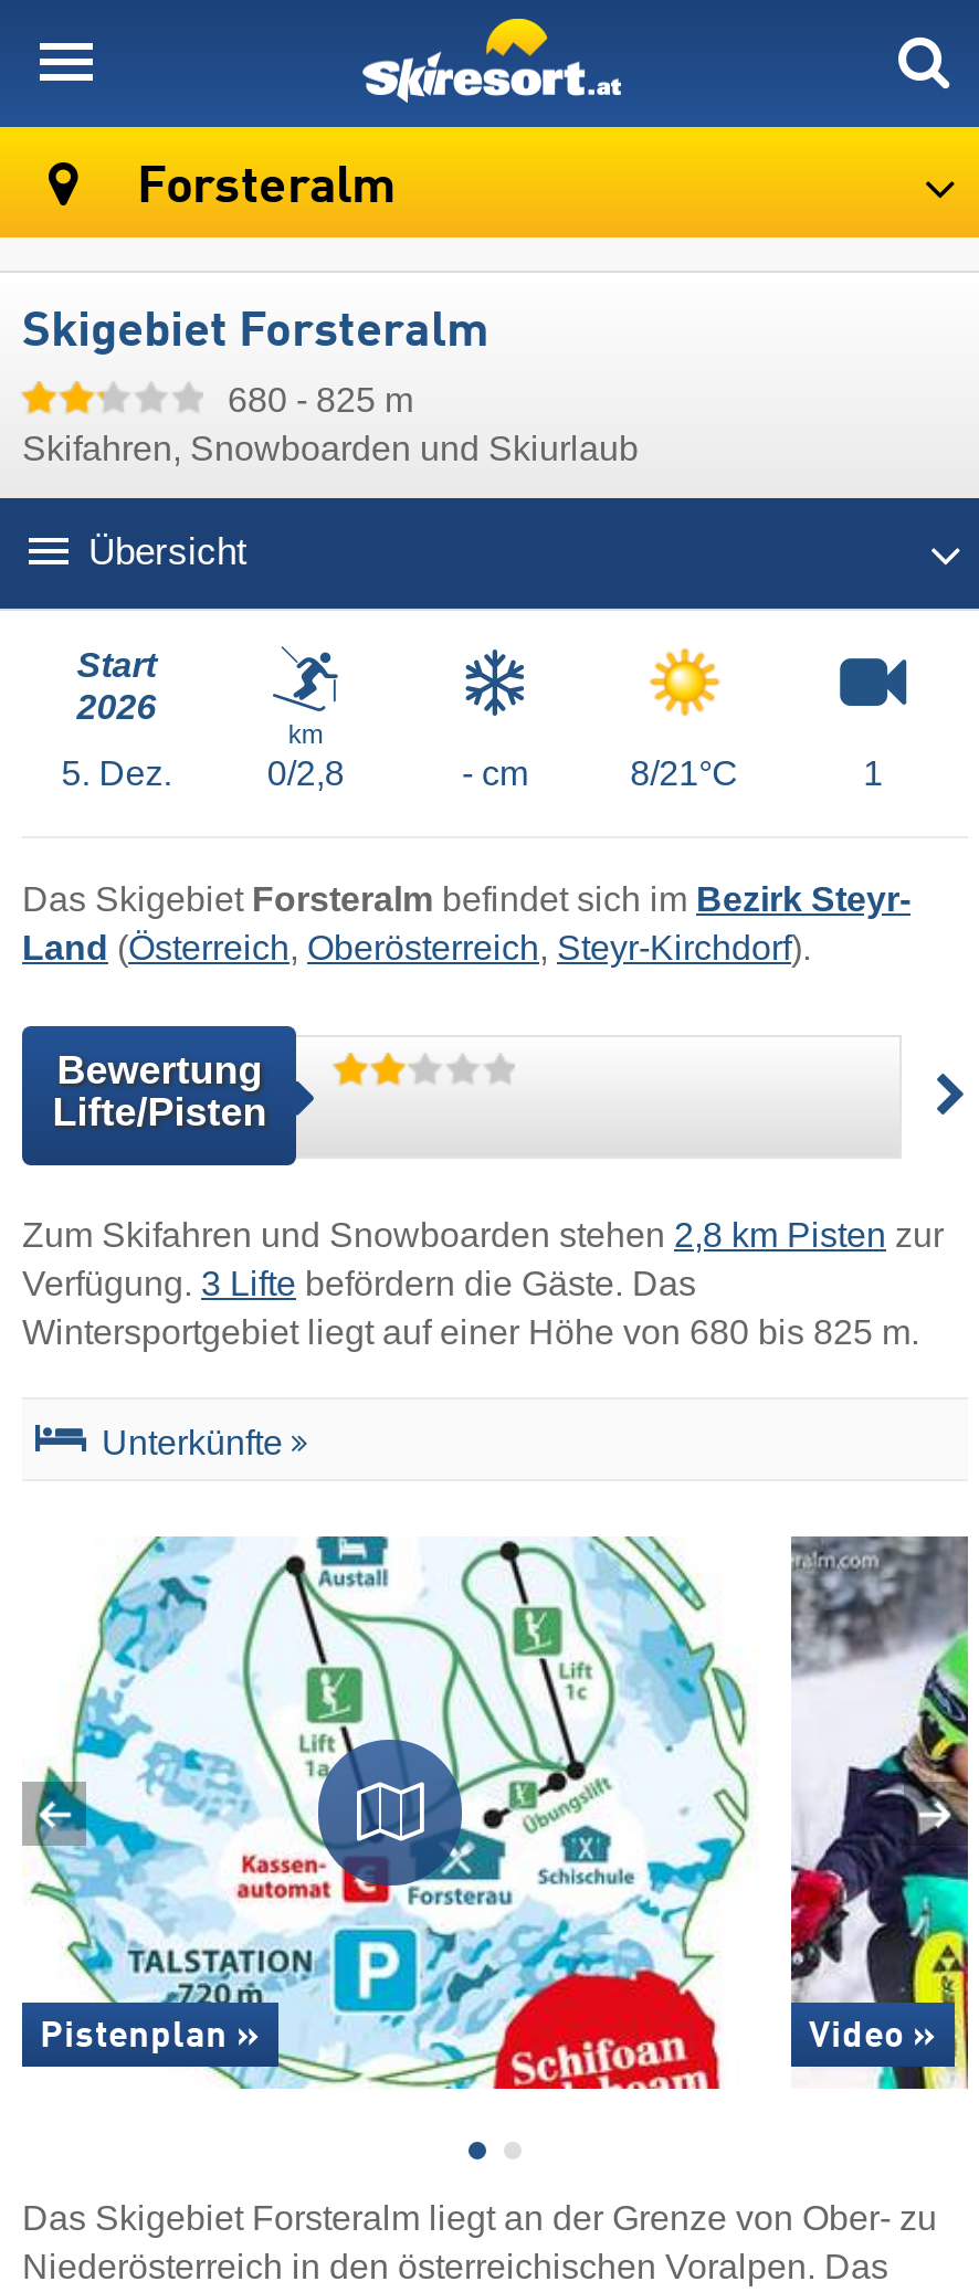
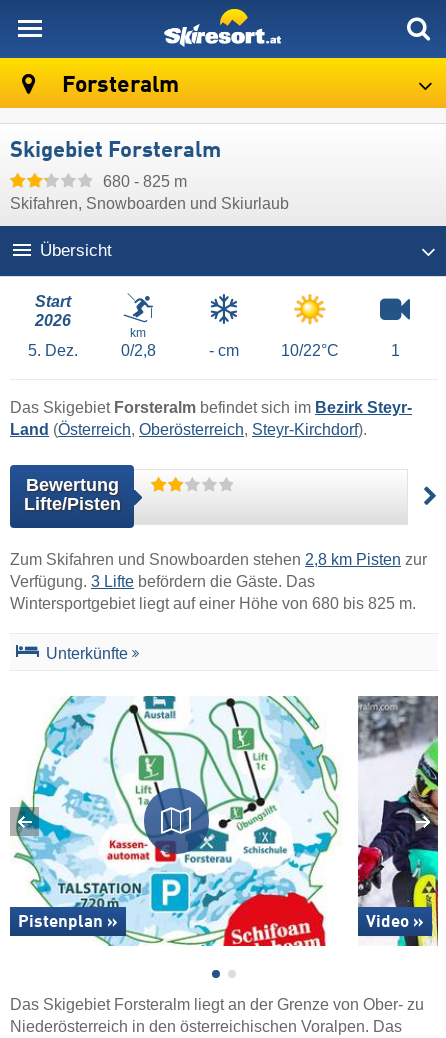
[630,754,738,792] 8/21°C -> [281,342,339,359] 10/22°C

